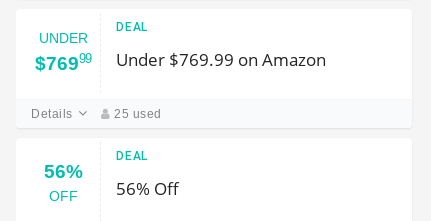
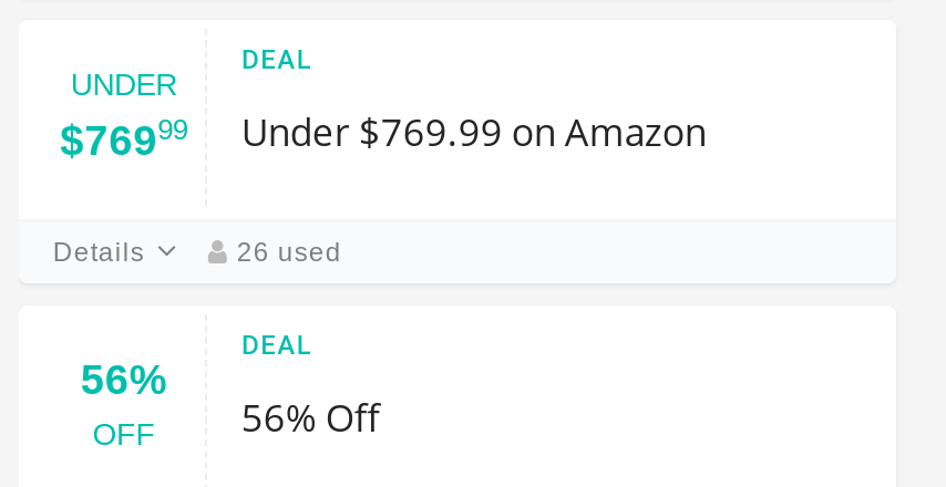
[111,107,162,121] 25 used -> [229,237,342,268] 26 used

